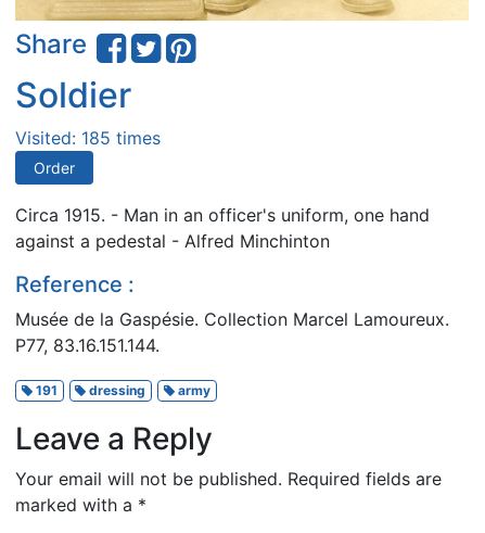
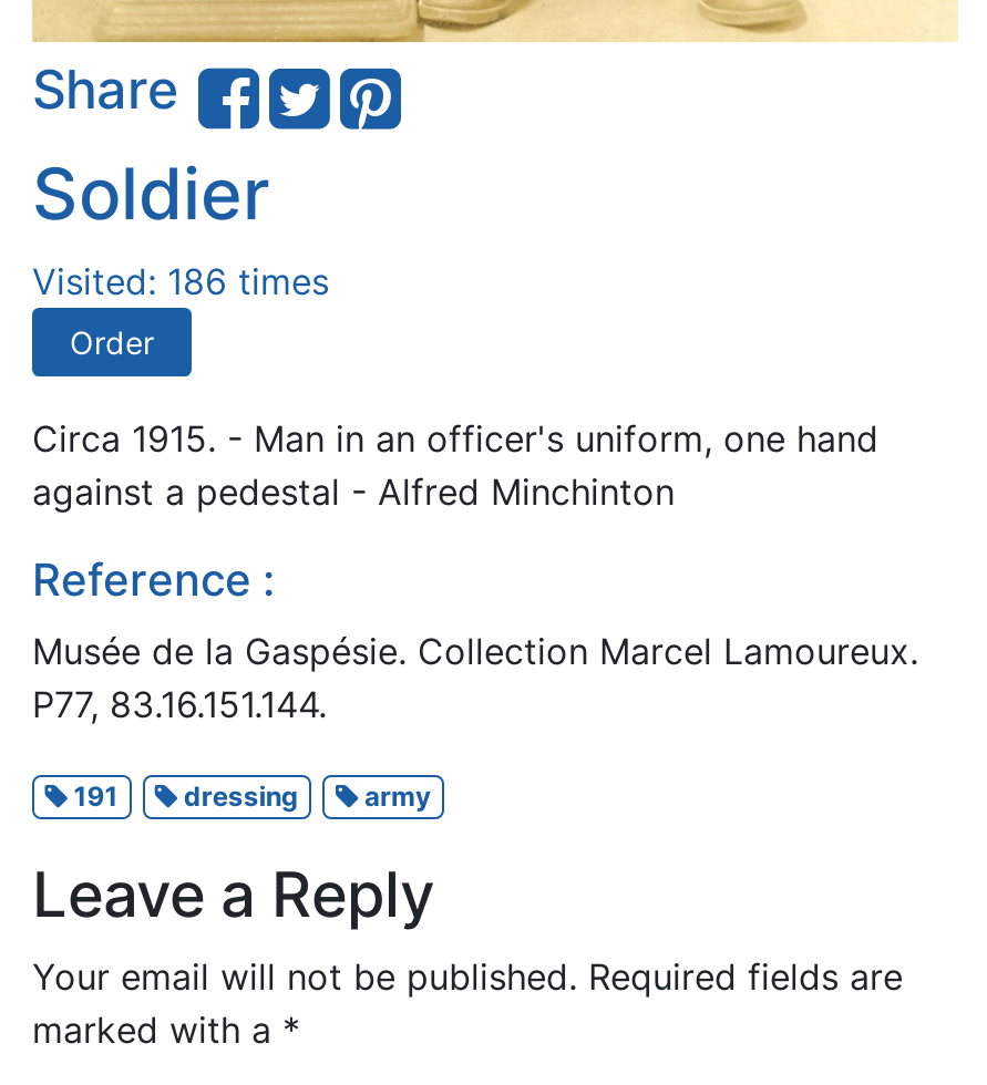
[15,126,161,148] Visited: 185 times -> [32,258,329,302] Visited: 186 times

